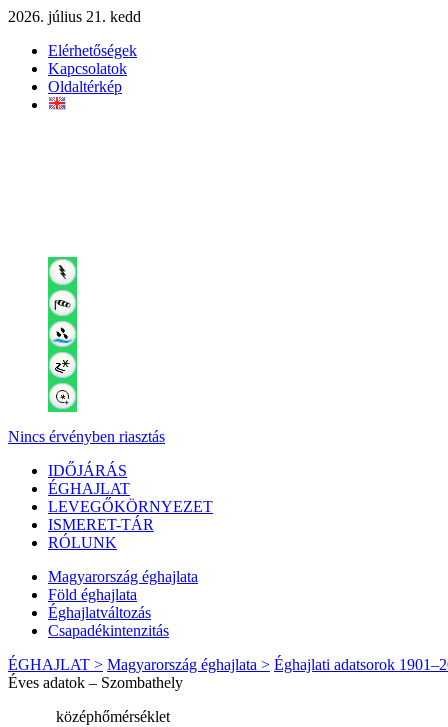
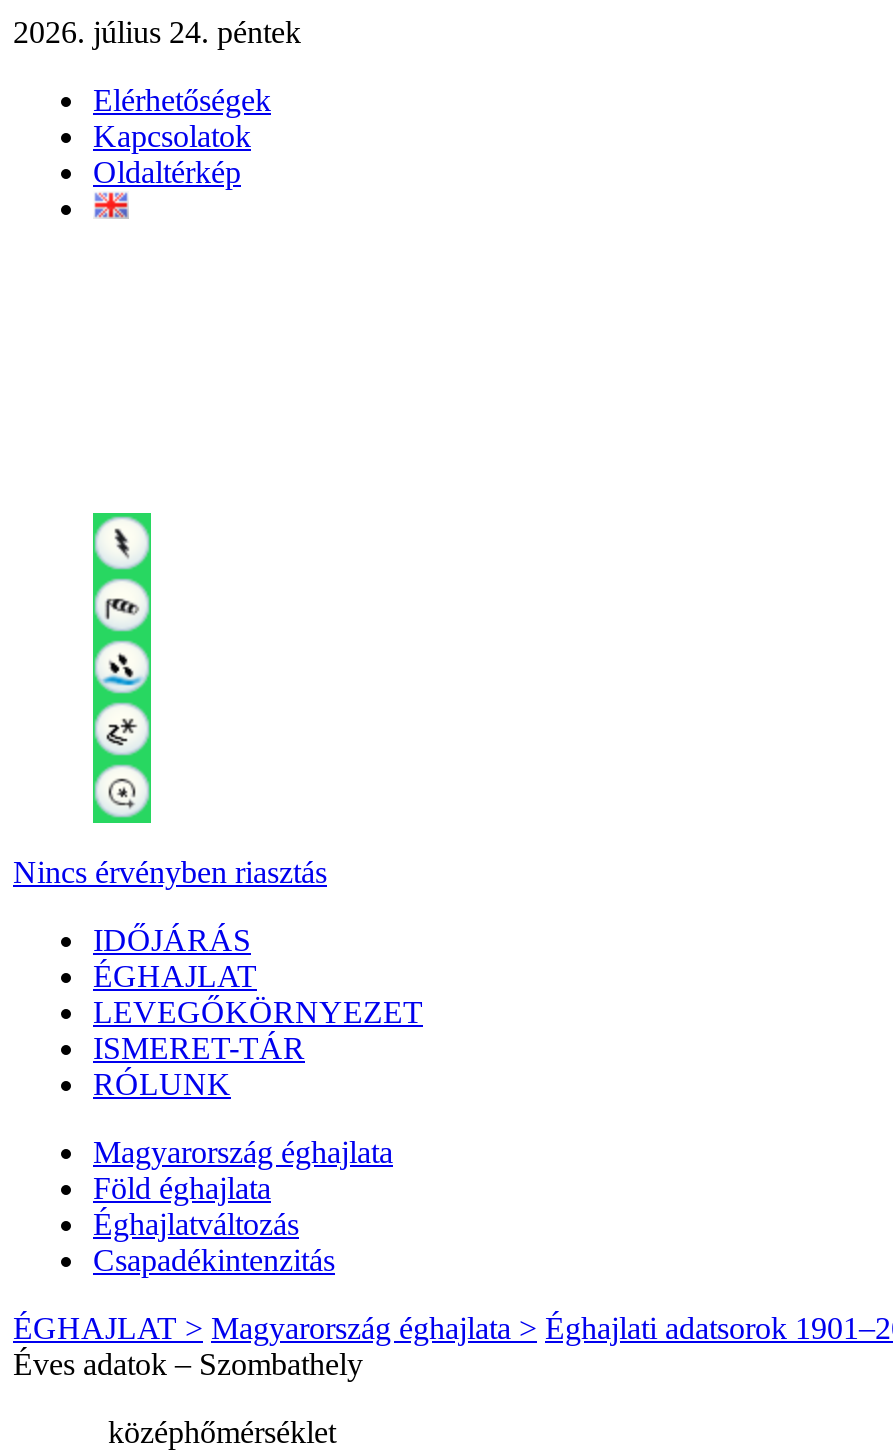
[8,8,141,25] 2026. július 21. kedd -> [13,15,301,49] 2026. július 24. péntek

